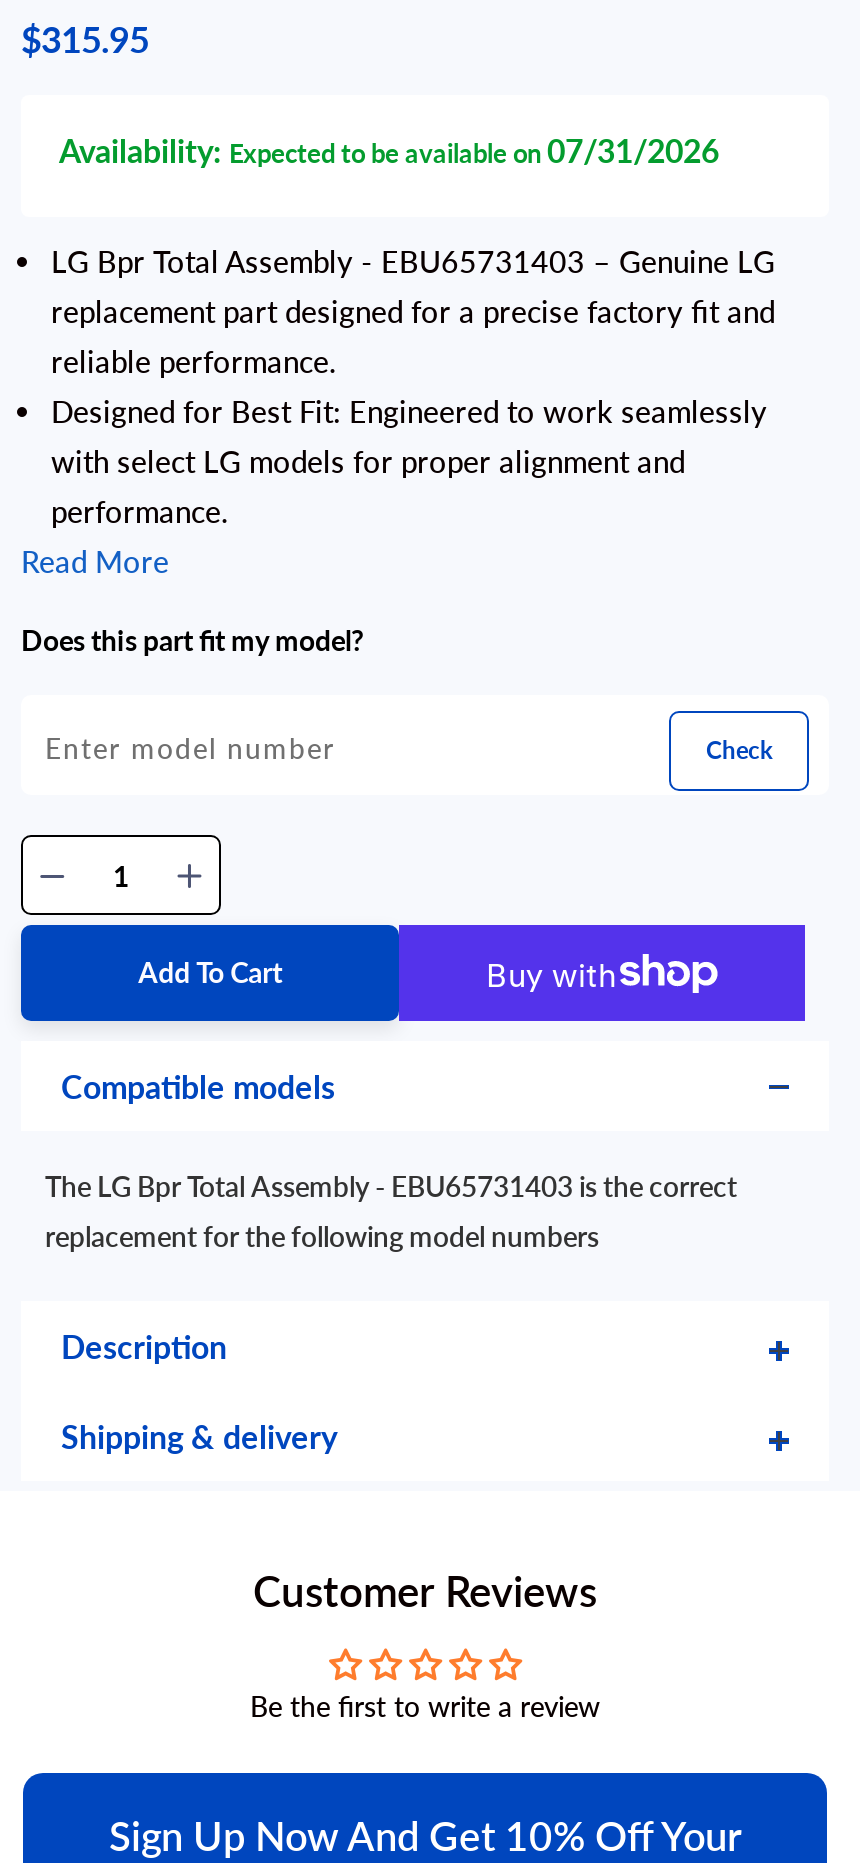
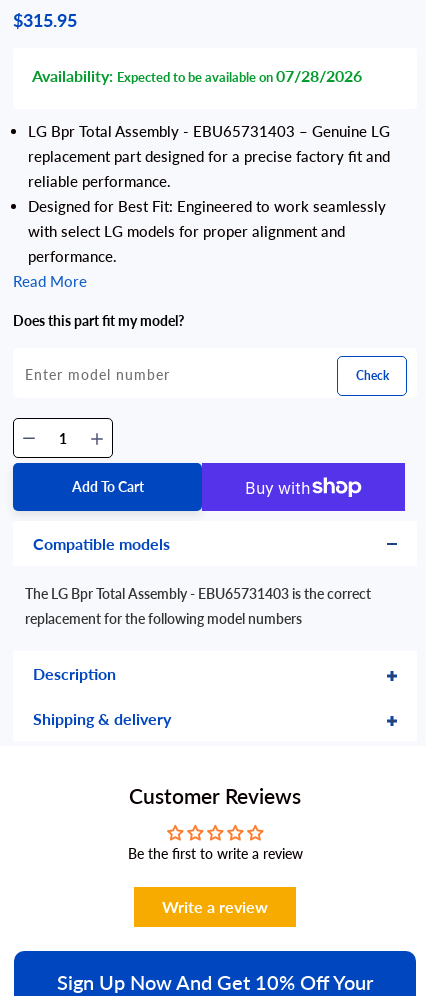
[59,131,719,169] Availability: Expected to be available on 07/31/2026 -> [32,66,362,85] Availability: Expected to be available on 07/28/2026
none -> [162,897,268,916] Write a review

